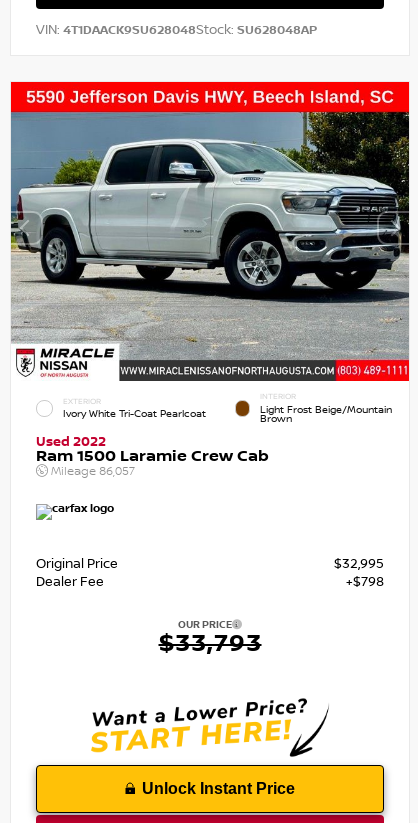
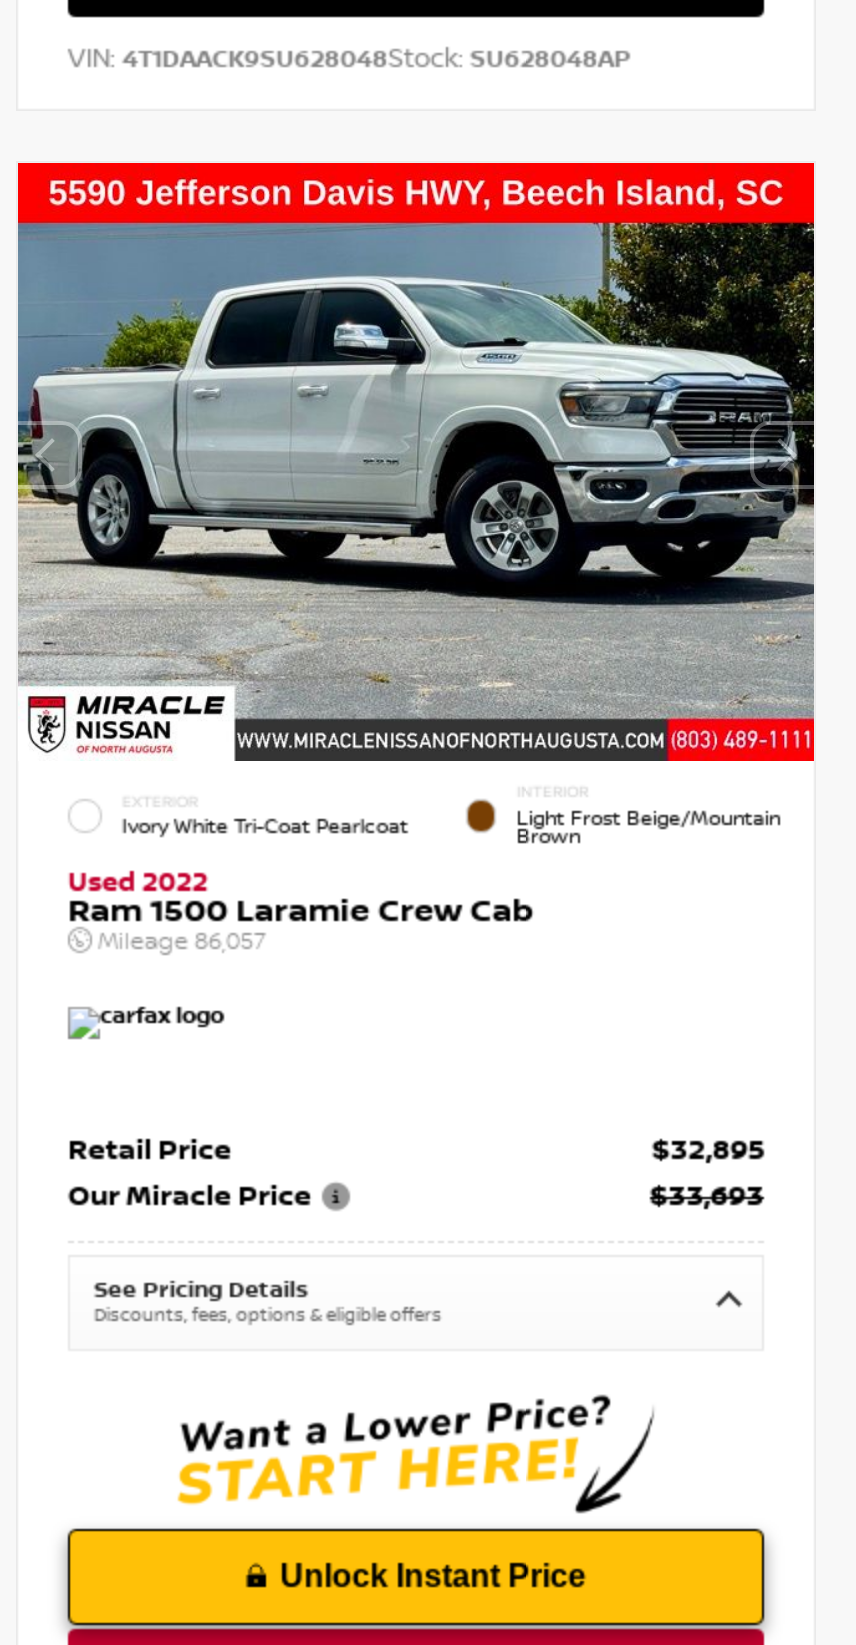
[36,555,384,589] Original Price | $32,995 | Dealer Fee | +$798 -> [68,1132,764,1212] Retail Price | $32,895 | Our Miracle Price | $33,693
[158,617,261,658] OUR PRICE | $33,793 -> [94,1276,442,1326] See Pricing Details | Discounts, fees, options & eligible offers

